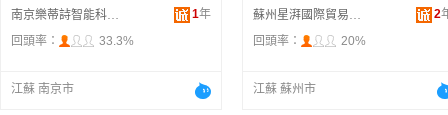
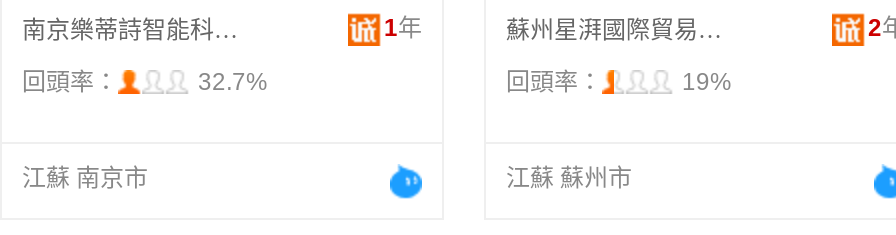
[99,34,134,48] 33.3% -> [198,68,268,96] 32.7%
[341,34,366,48] 20% -> [682,68,732,96] 19%

